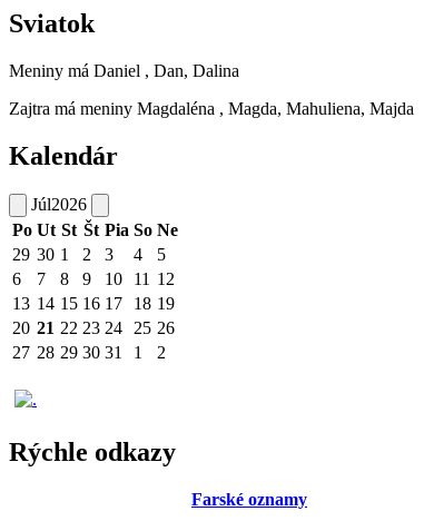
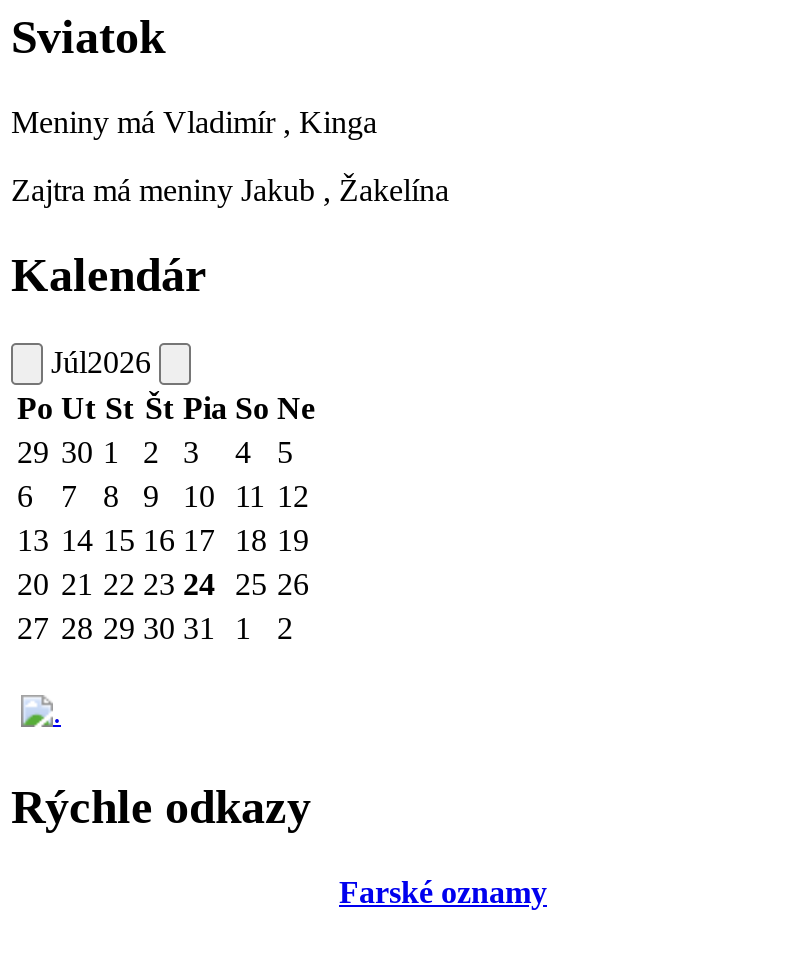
[9,61,239,80] Meniny má Daniel , Dan, Dalina -> [11,105,377,139] Meniny má Vladimír , Kinga
[9,99,414,118] Zajtra má meniny Magdaléna , Magda, Mahuliena, Majda -> [11,173,449,207] Zajtra má meniny Jakub , Žakelína

